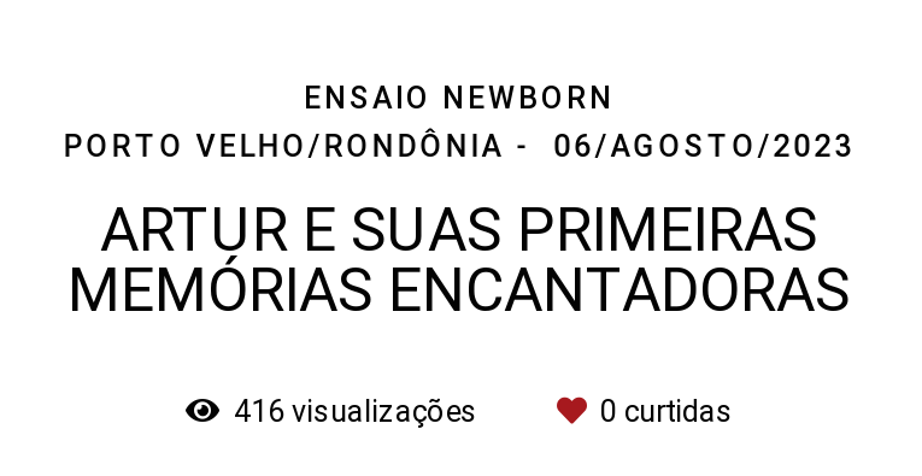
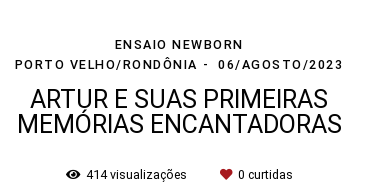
[234,393,485,429] 416 visualizações -> [85,167,189,182] 414 visualizações

